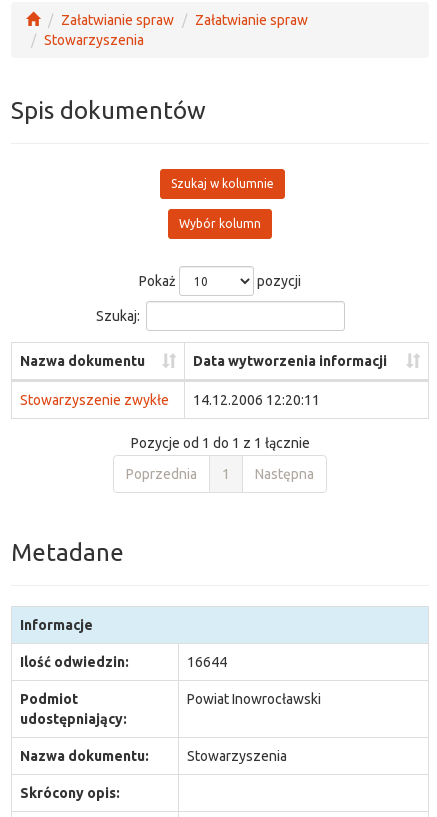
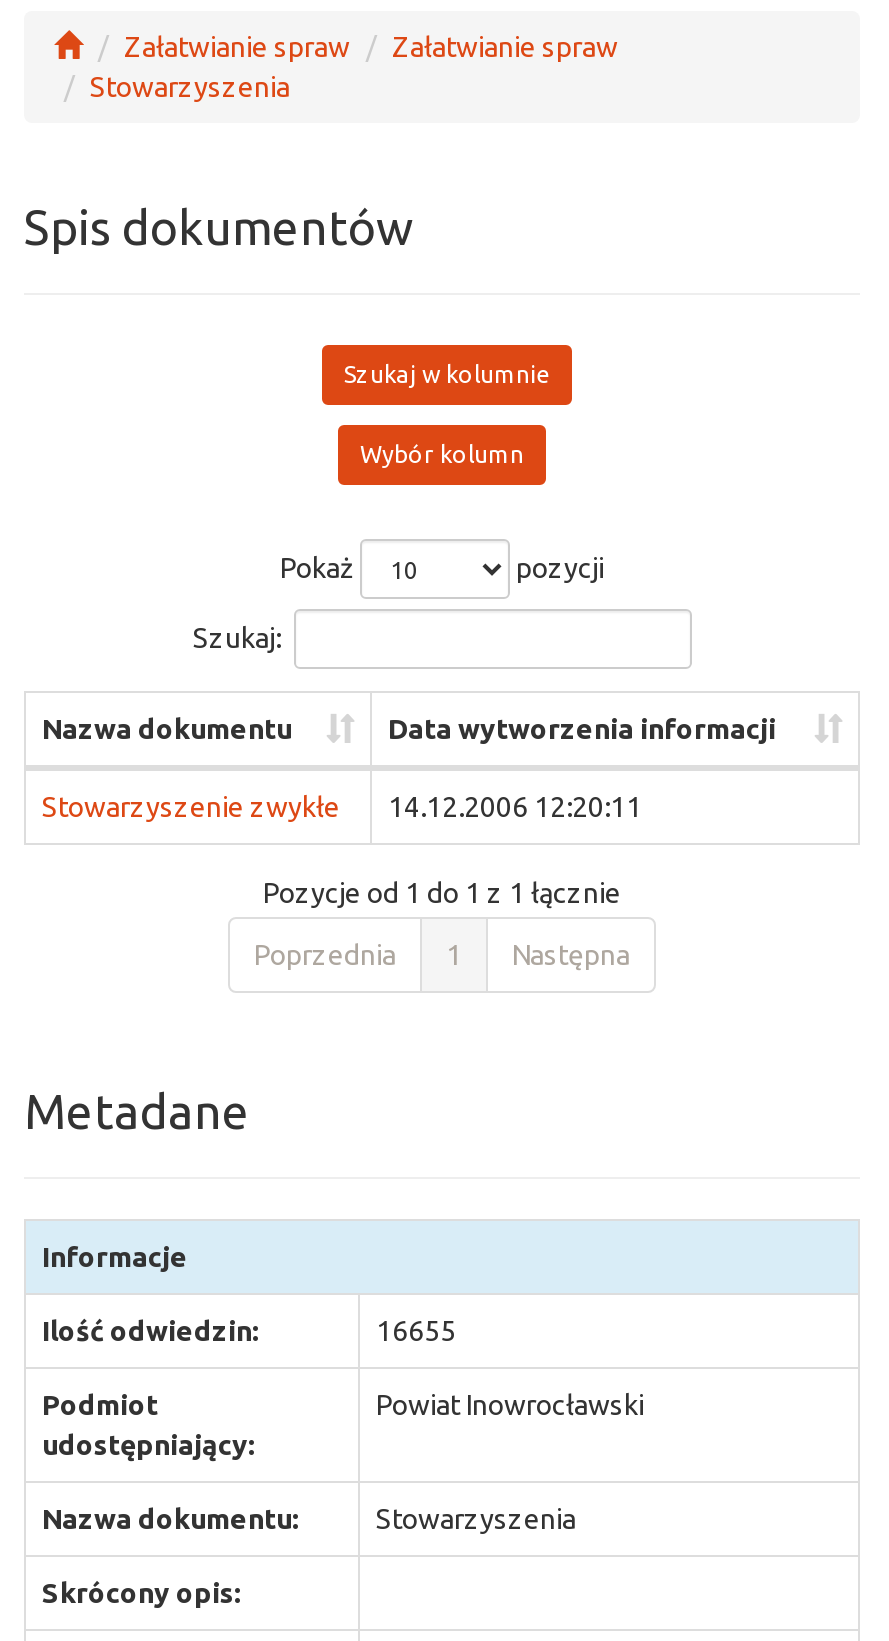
[187,654,227,670] 16644 -> [376,1315,456,1347] 16655

